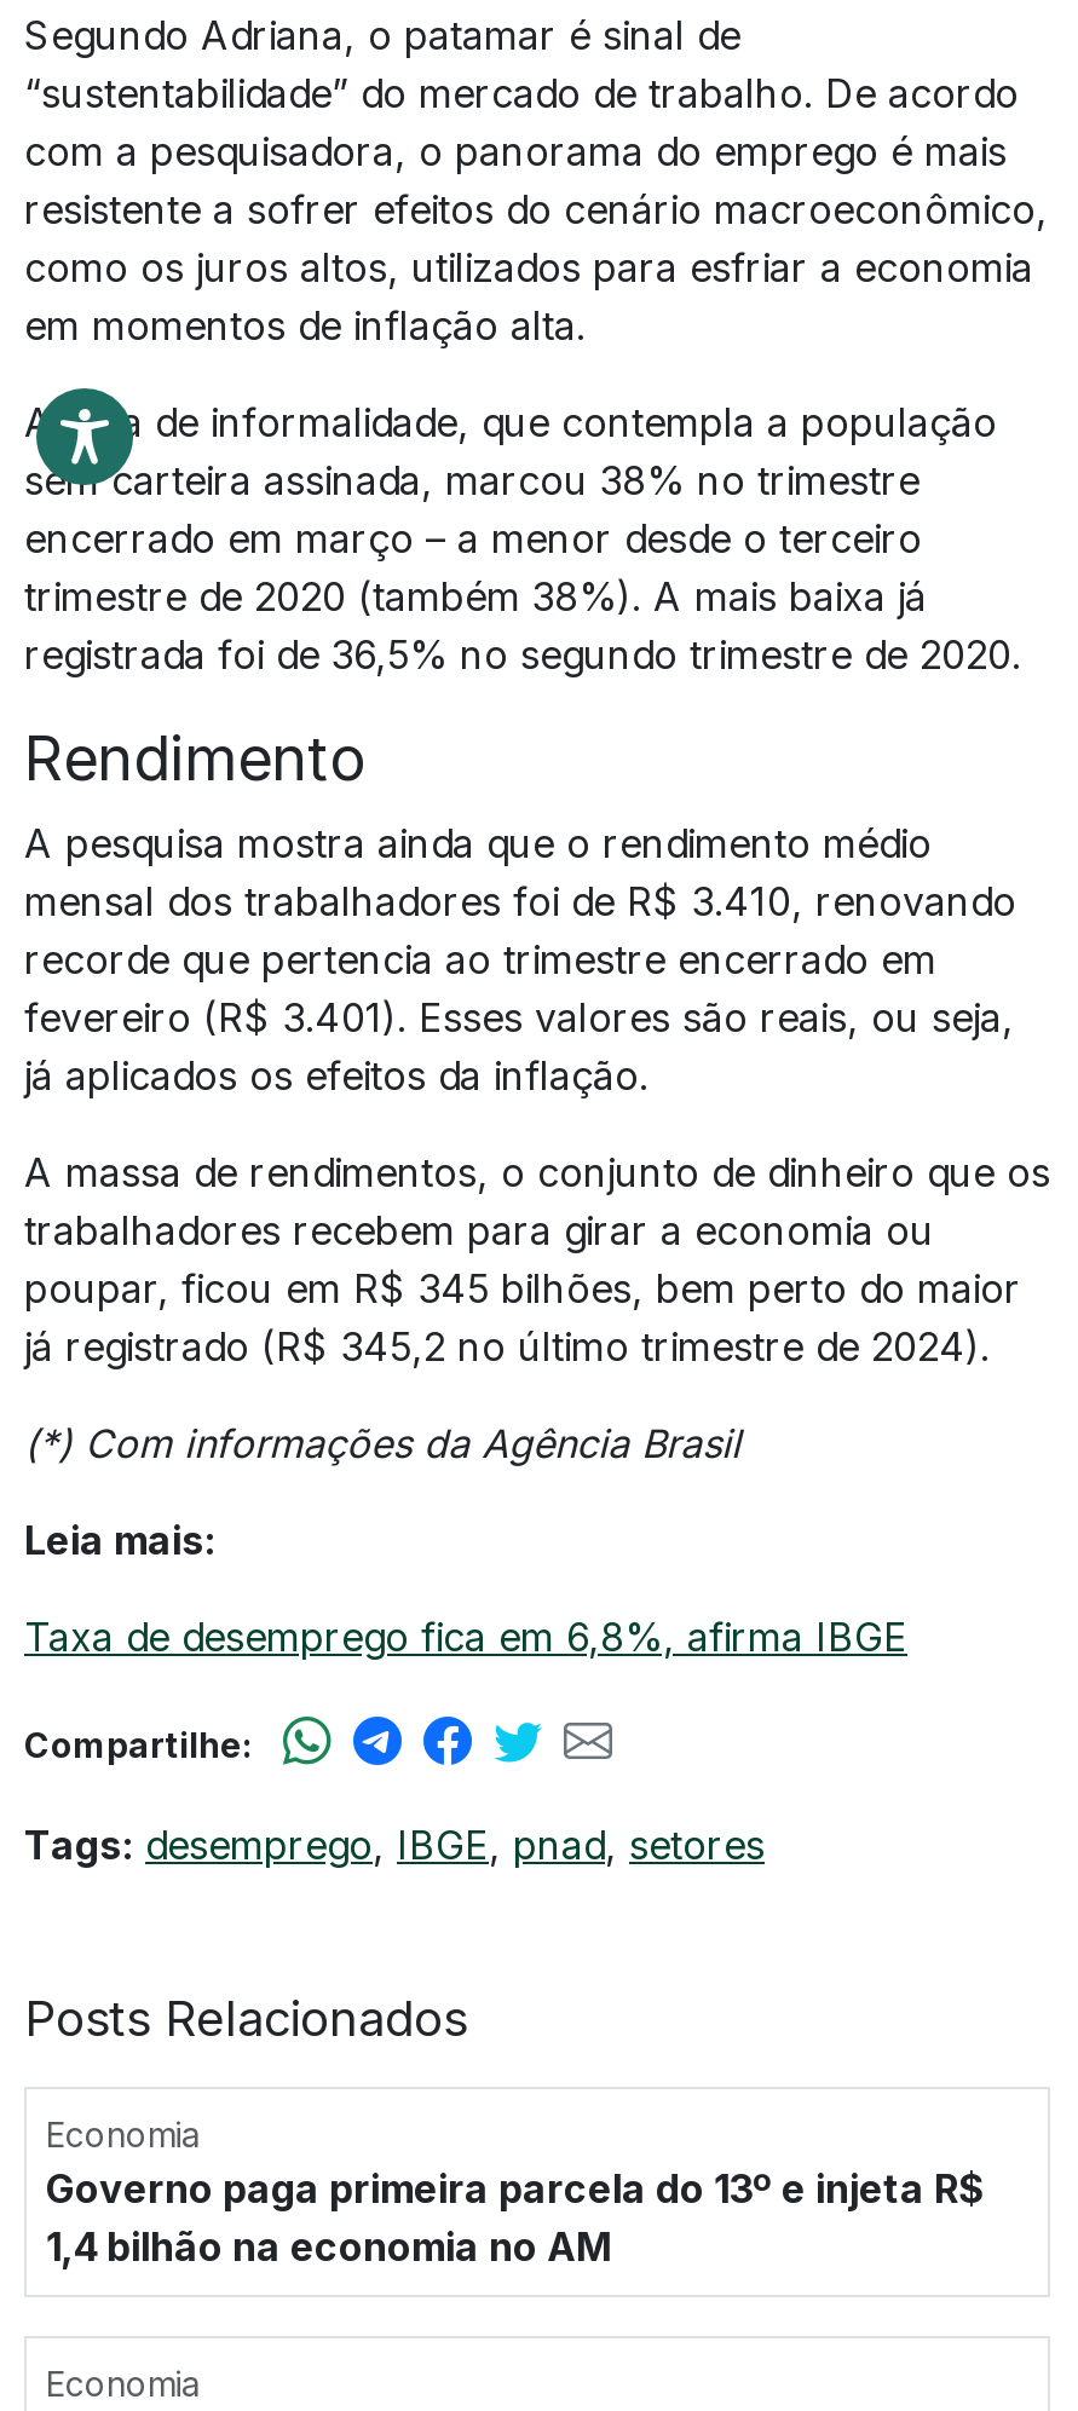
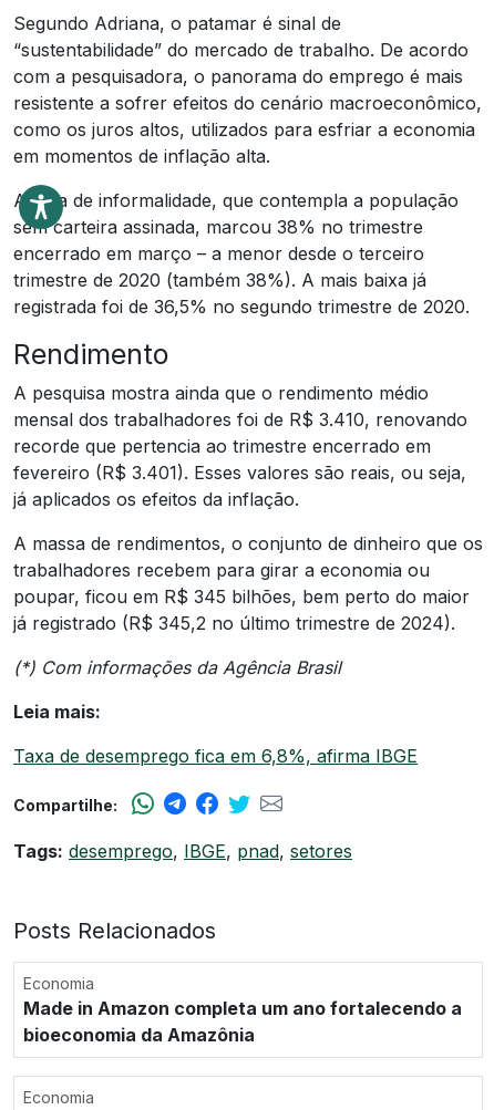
[46,2165,985,2271] Governo paga primeira parcela do 13º e injeta R$ | 1,4 bilhão na economia no AM -> [23,997,462,1046] Made in Amazon completa um ano fortalecendo a | bioeconomia da Amazônia

